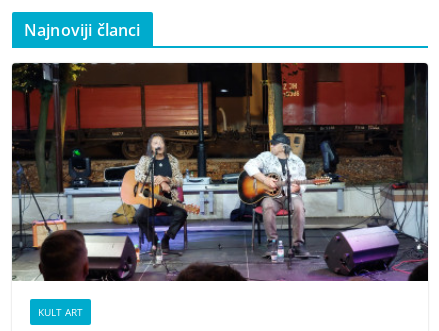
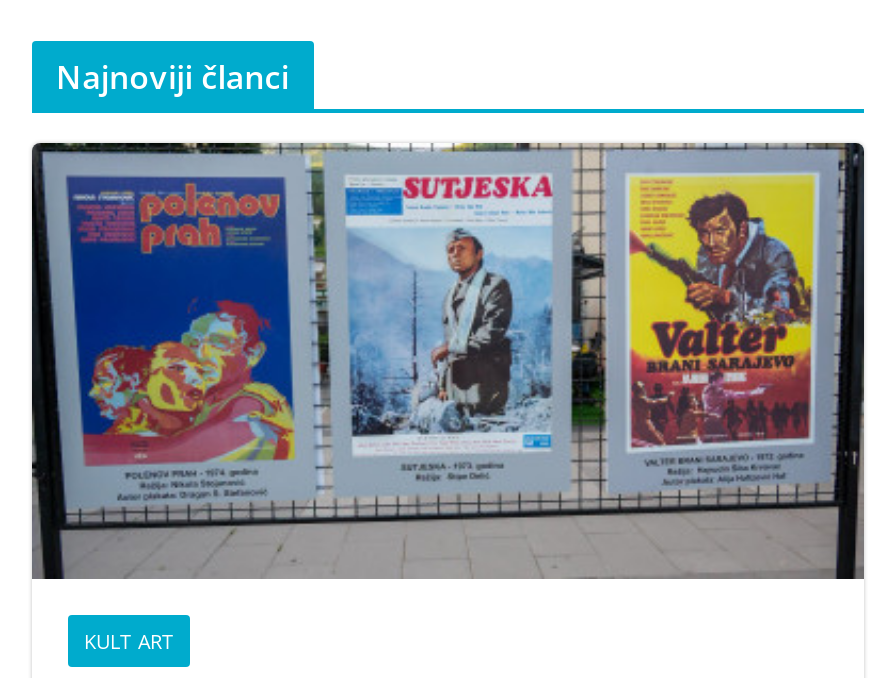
[12,62,428,281] [image] -> [32,141,866,581] [image]

